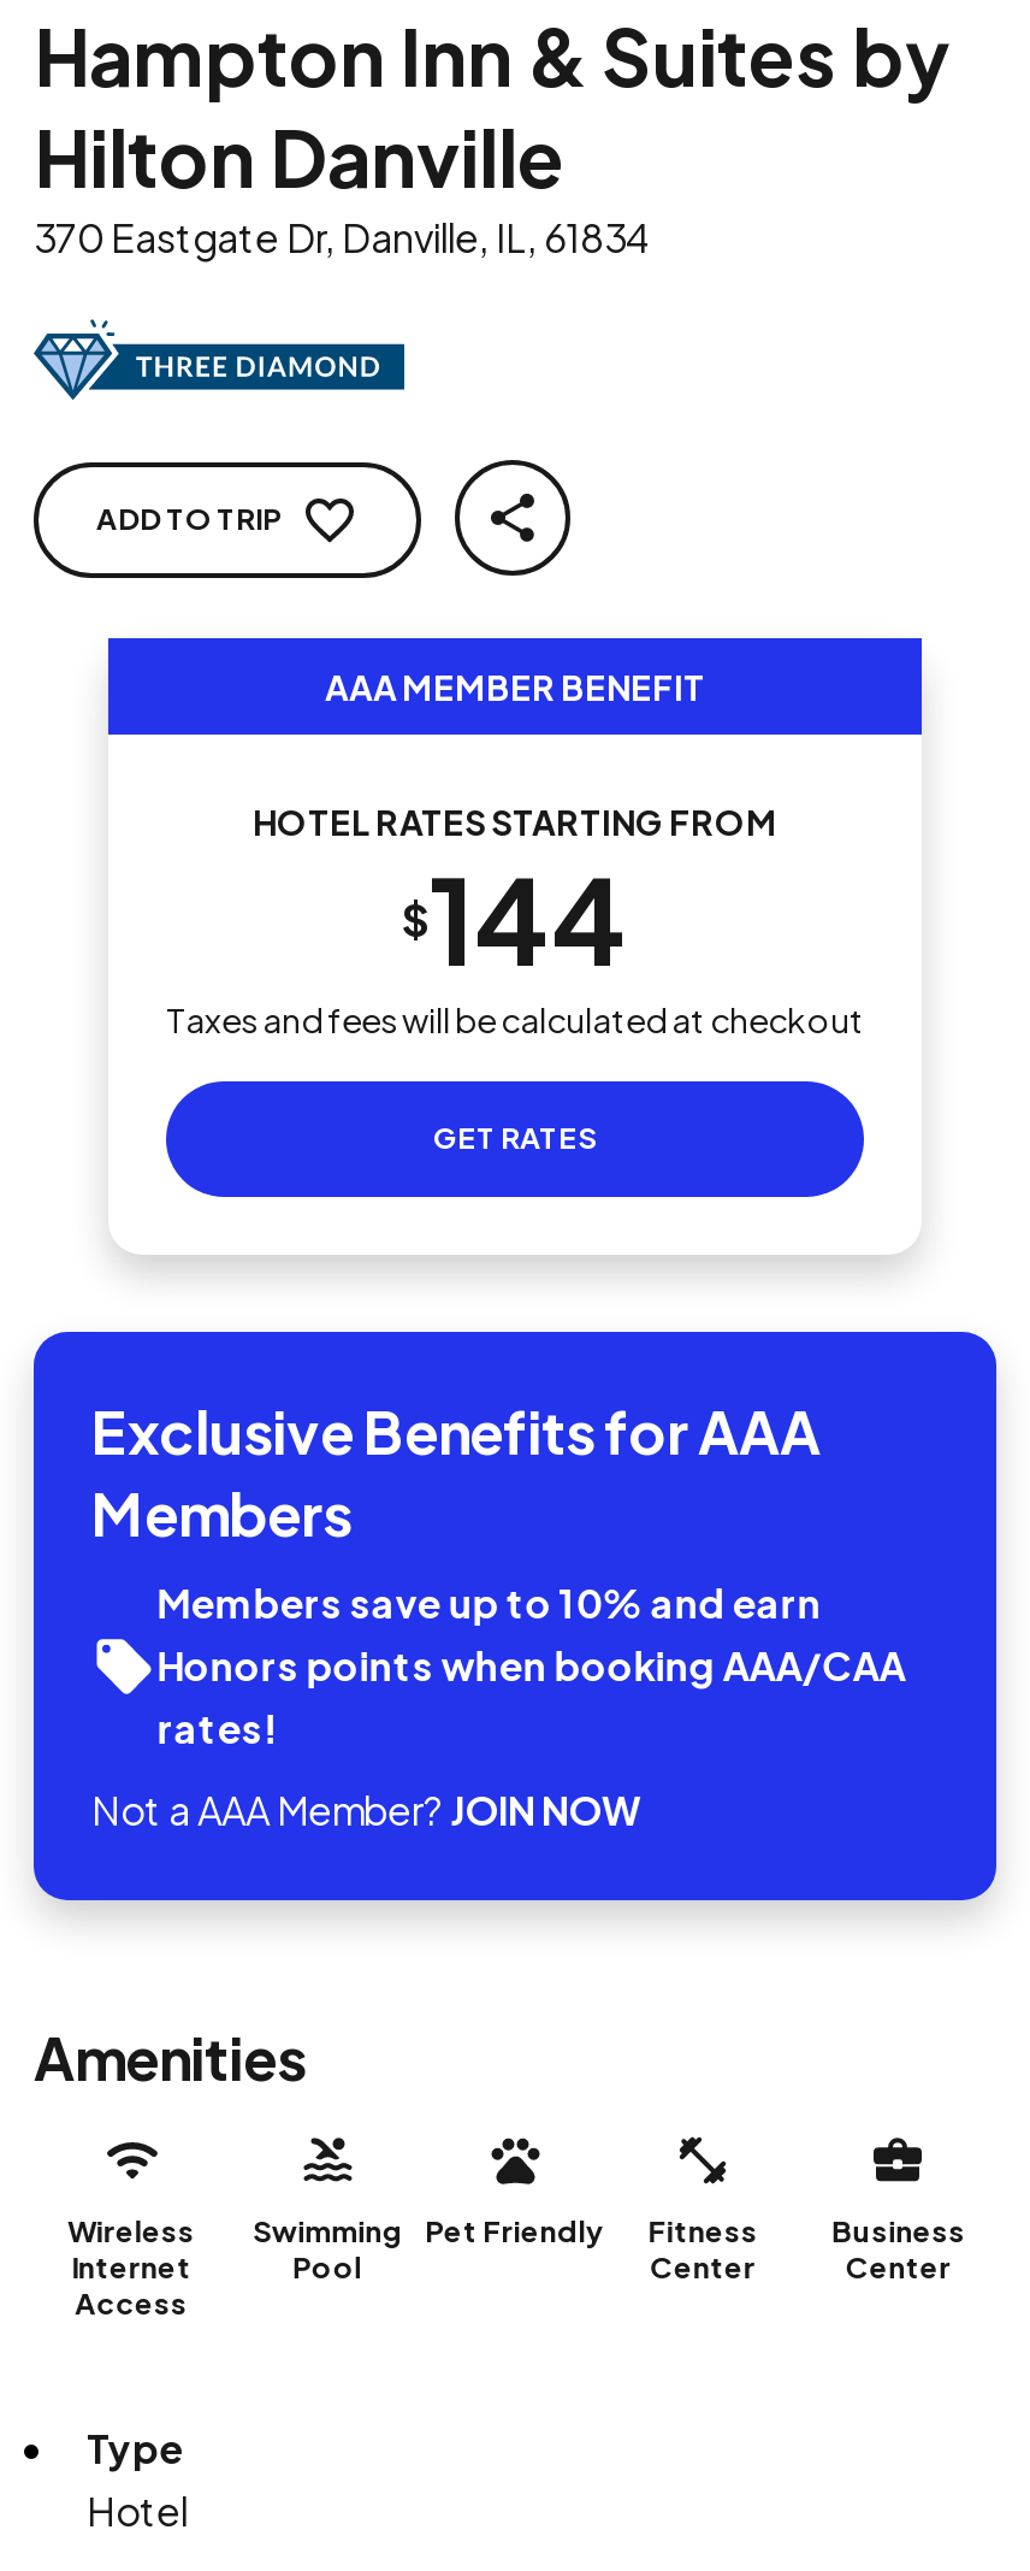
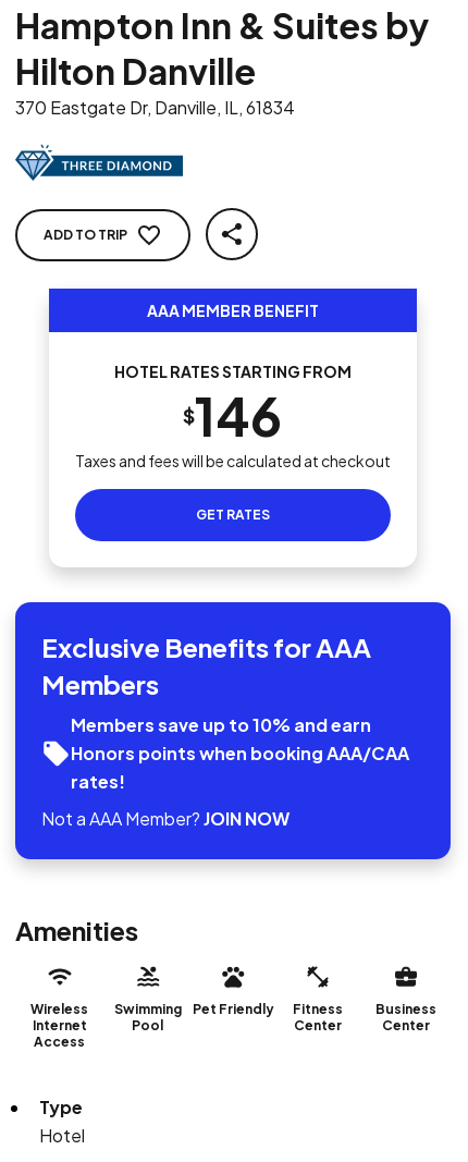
[402,845,628,992] $144 -> [183,382,282,449] $146

